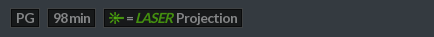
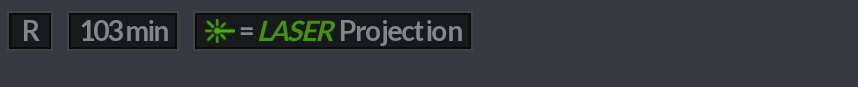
[16,9,90,26] PG | 98 min -> [22,13,167,47] R | 103 min

